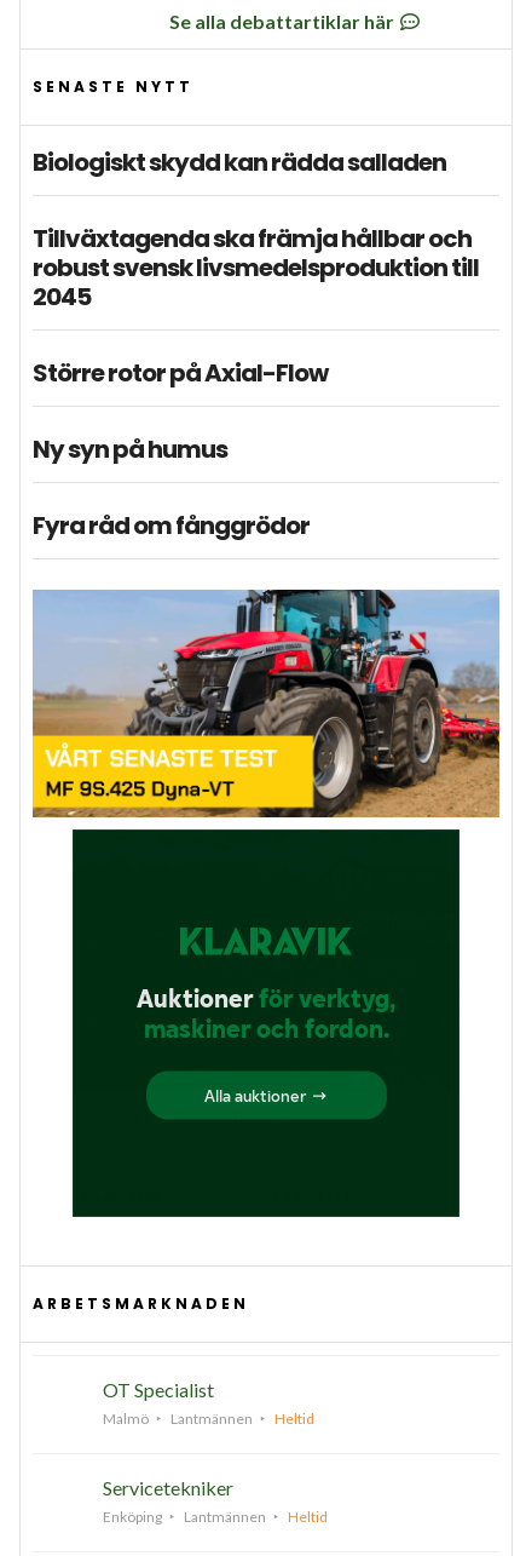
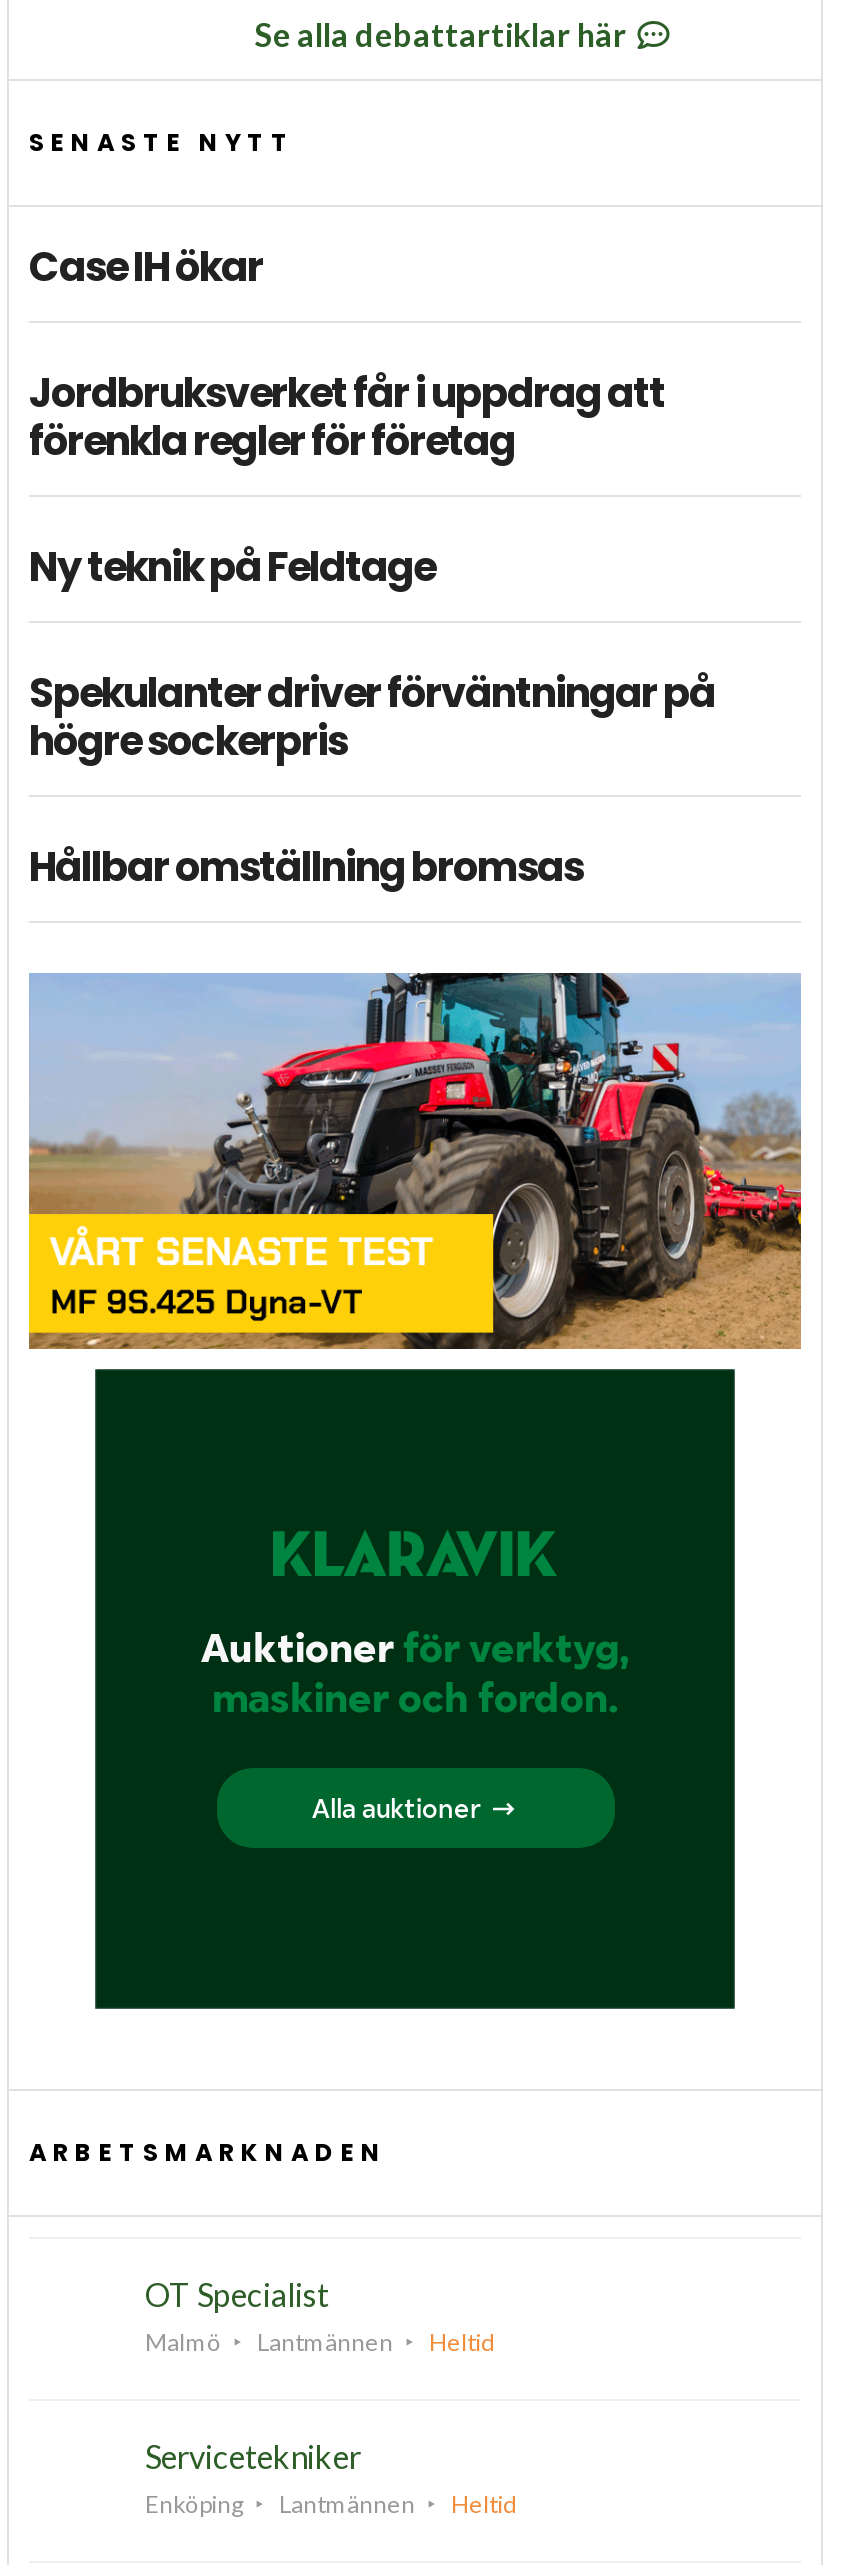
[33,145,446,179] Biologiskt skydd kan rädda salladen -> [29,239,263,295] Case IH ökar
[33,221,479,313] Tillväxtagenda ska främja hållbar och | robust svensk livsmedelsproduktion till | 2045 -> [29,365,665,469] Jordbruksverket får i uppdrag att | förenkla regler för företag
[33,356,328,390] Större rotor på Axial-Flow -> [29,539,435,595] Ny teknik på Feldtage
[33,432,227,466] Ny syn på humus -> [29,665,715,769] Spekulanter driver förväntningar på | högre sockerpris
[33,508,310,542] Fyra råd om fånggrödor -> [29,839,583,895] Hållbar omställning bromsas

